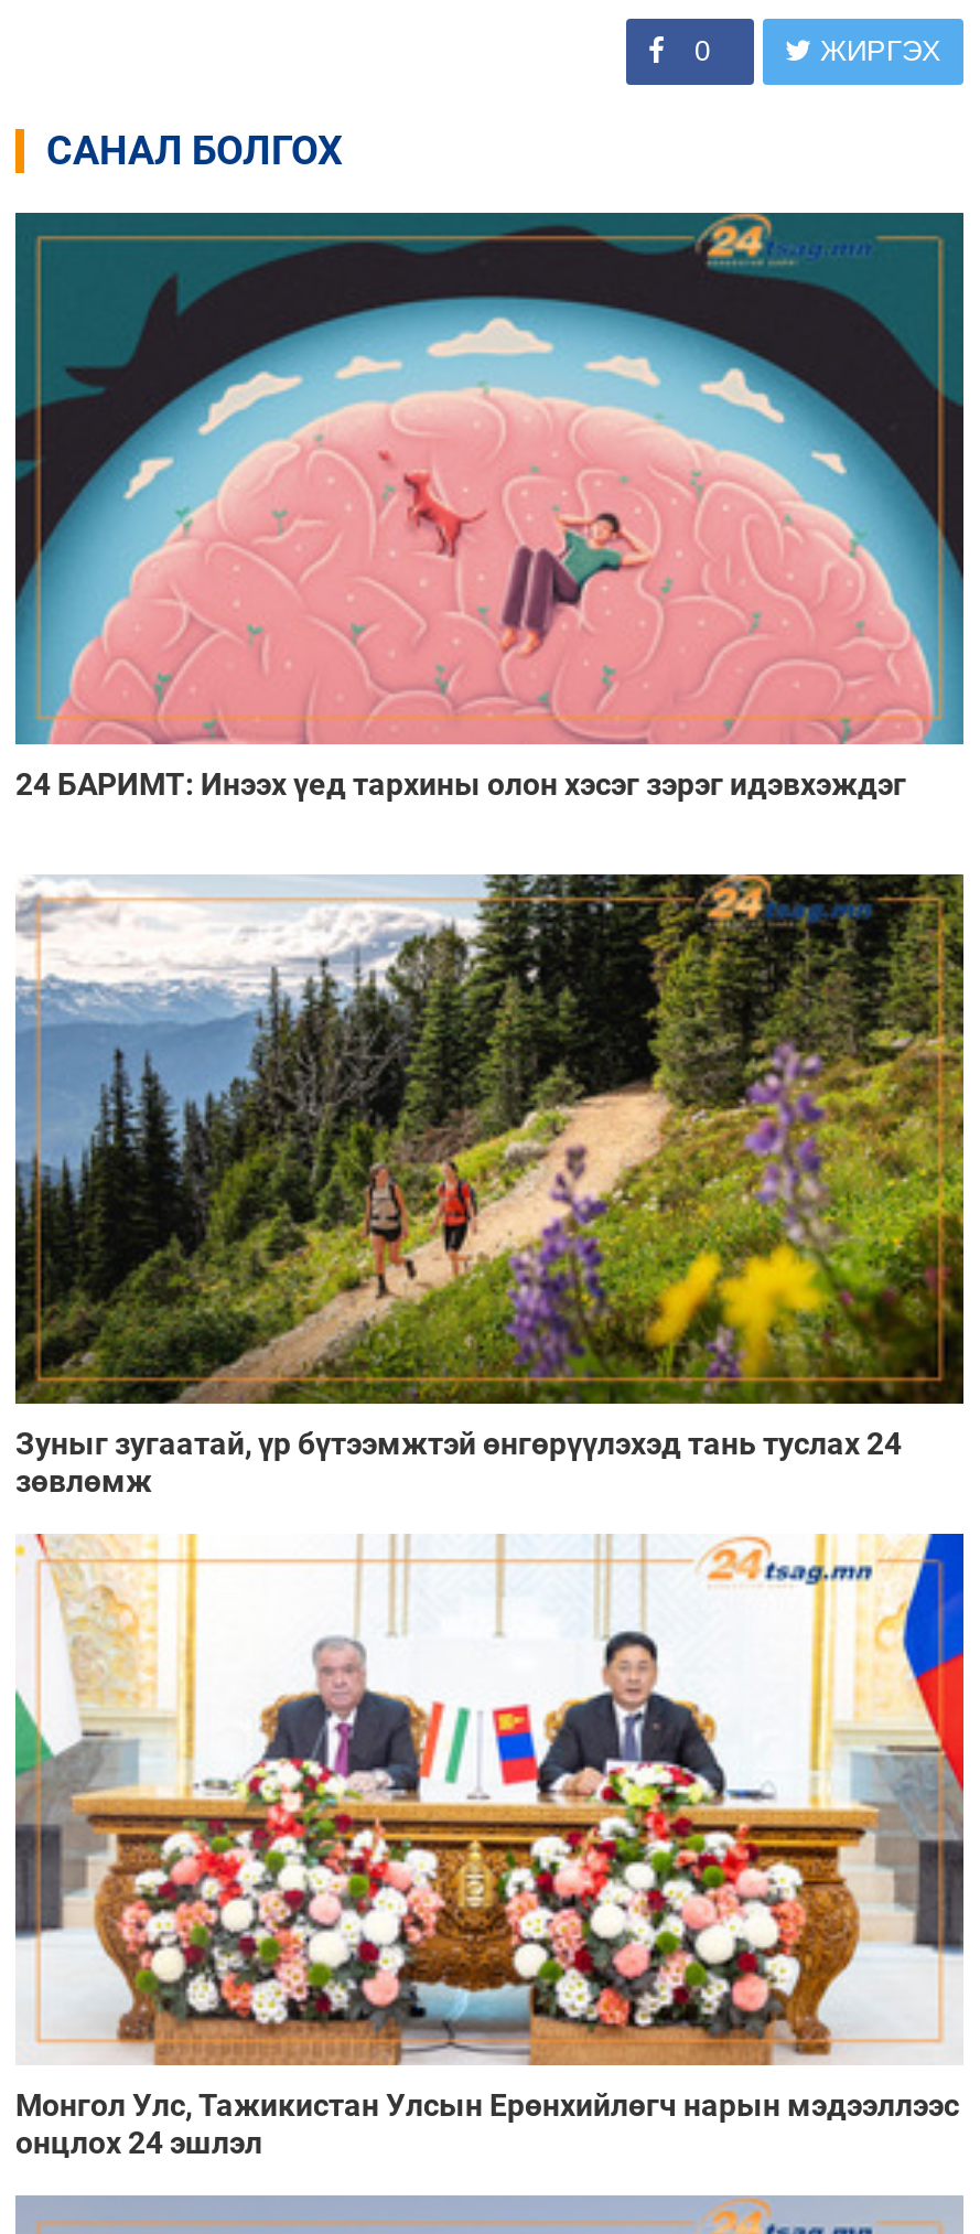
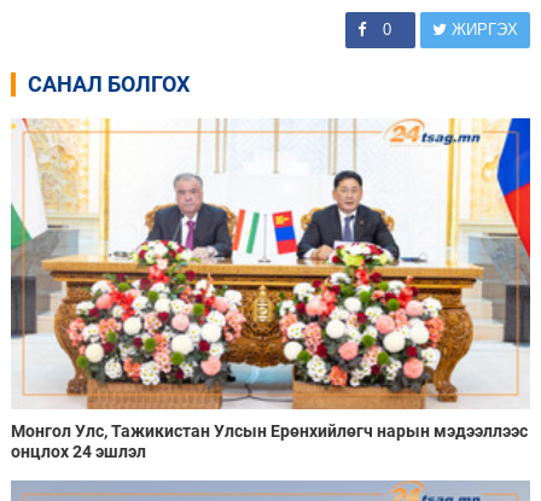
[13,211,966,801] [image] | 24 БАРИМТ: Инээх үед тархины олон хэсэг зэрэг идэвхэждэг -> none
[13,872,966,1499] [image] | Зуныг зугаатай, үр бүтээмжтэй өнгөрүүлэхэд тань туслах 24 | зөвлөмж -> none

